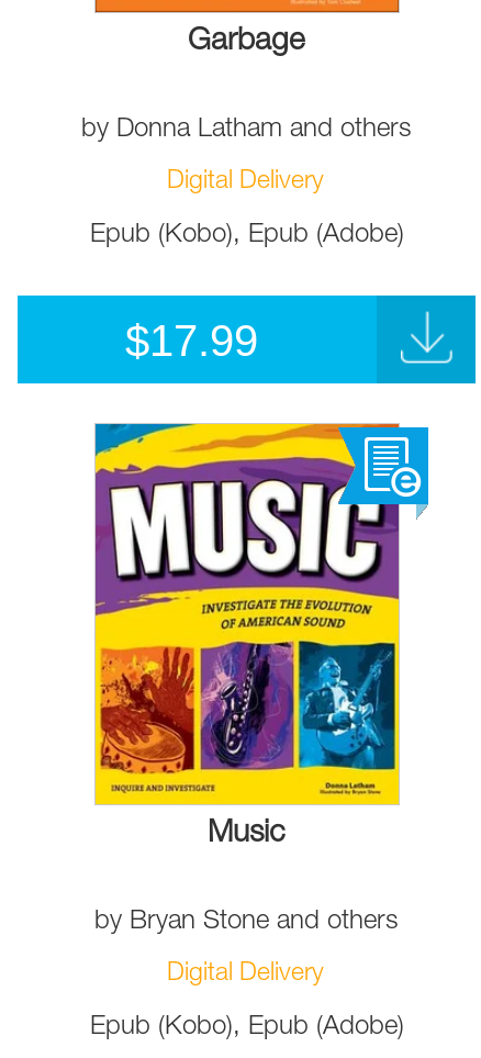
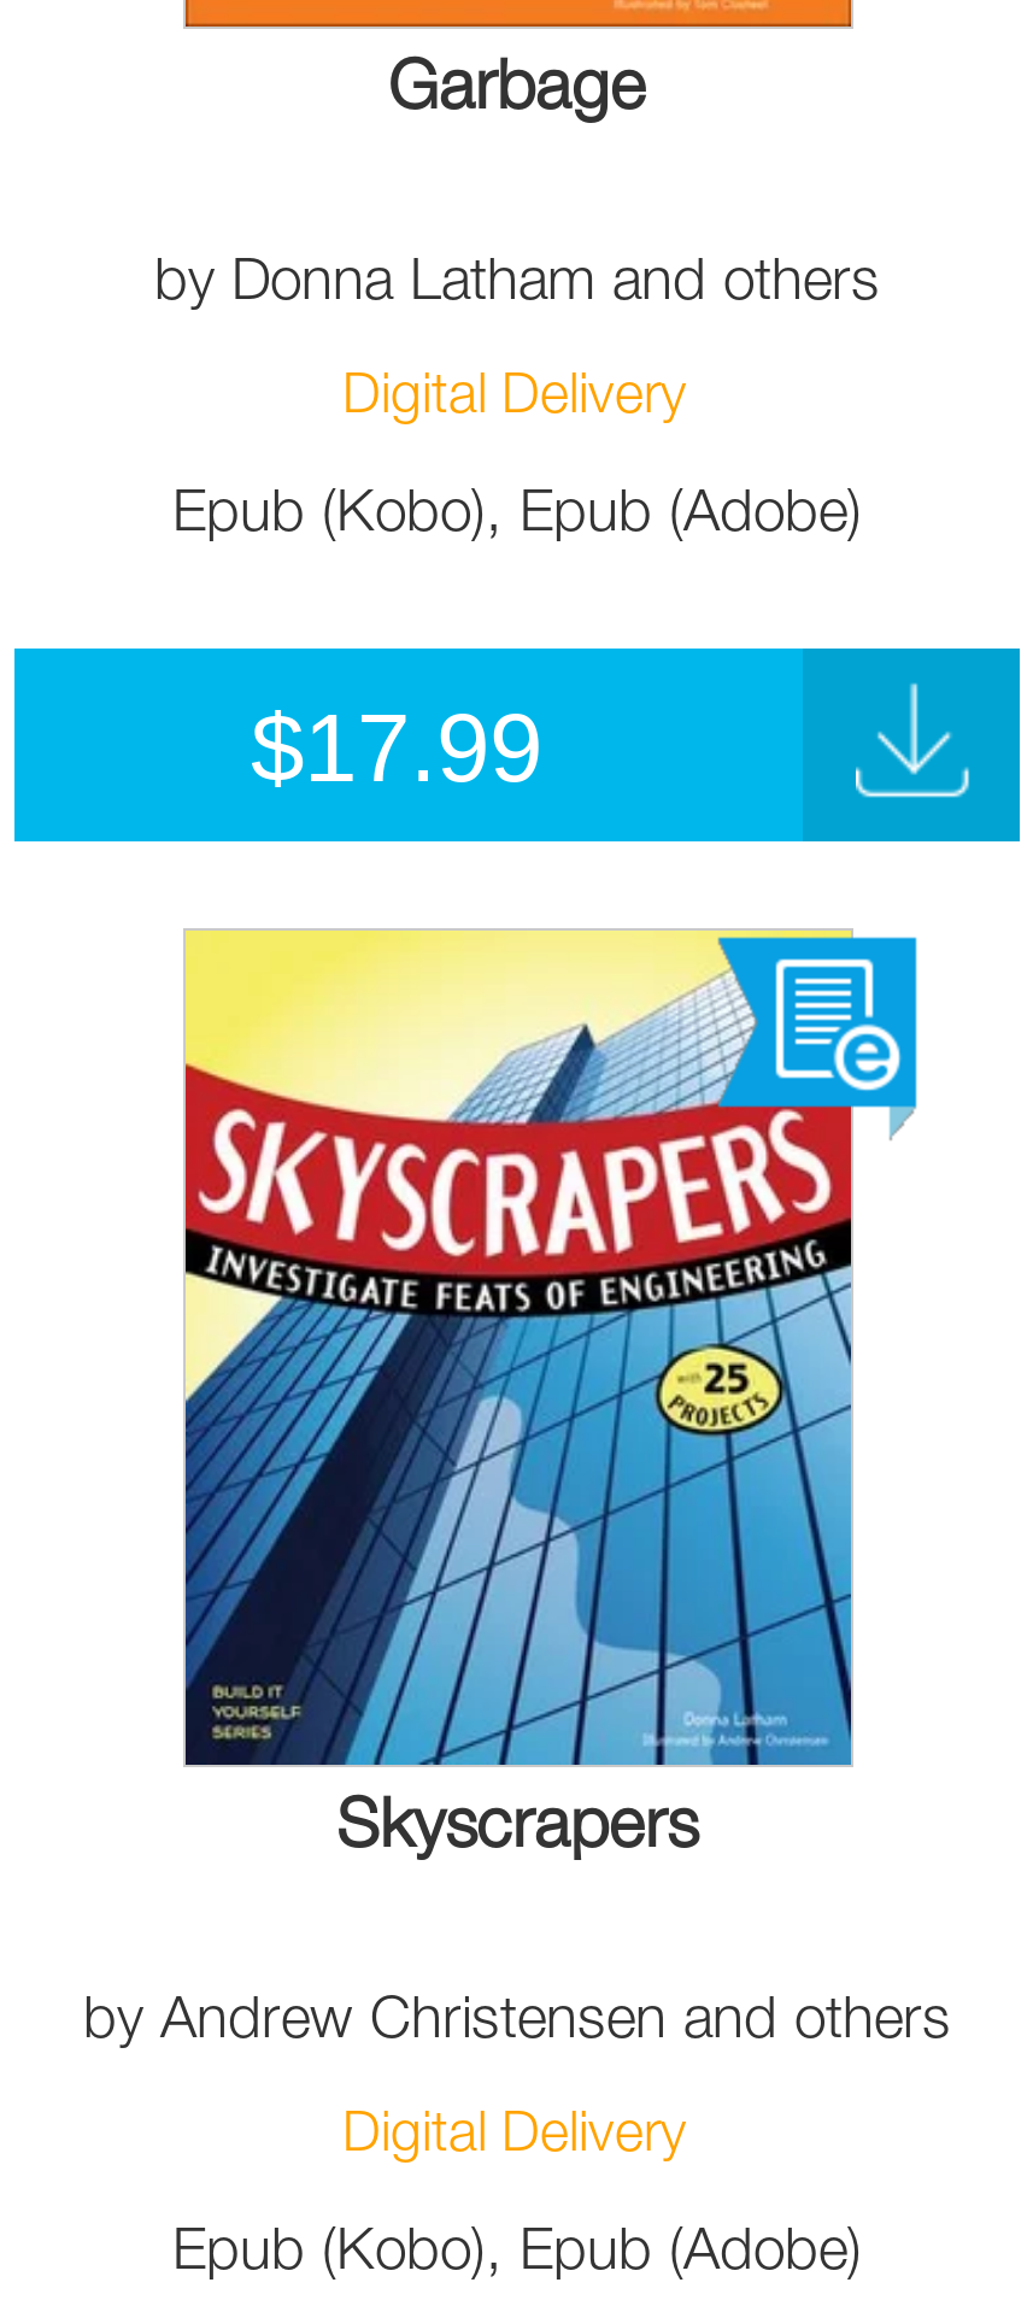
[94,423,400,850] [image] | Music -> [183,928,853,1866] [image] | Skyscrapers
[94,910,399,936] by Bryan Stone and others -> [83,1996,951,2054] by Andrew Christensen and others

